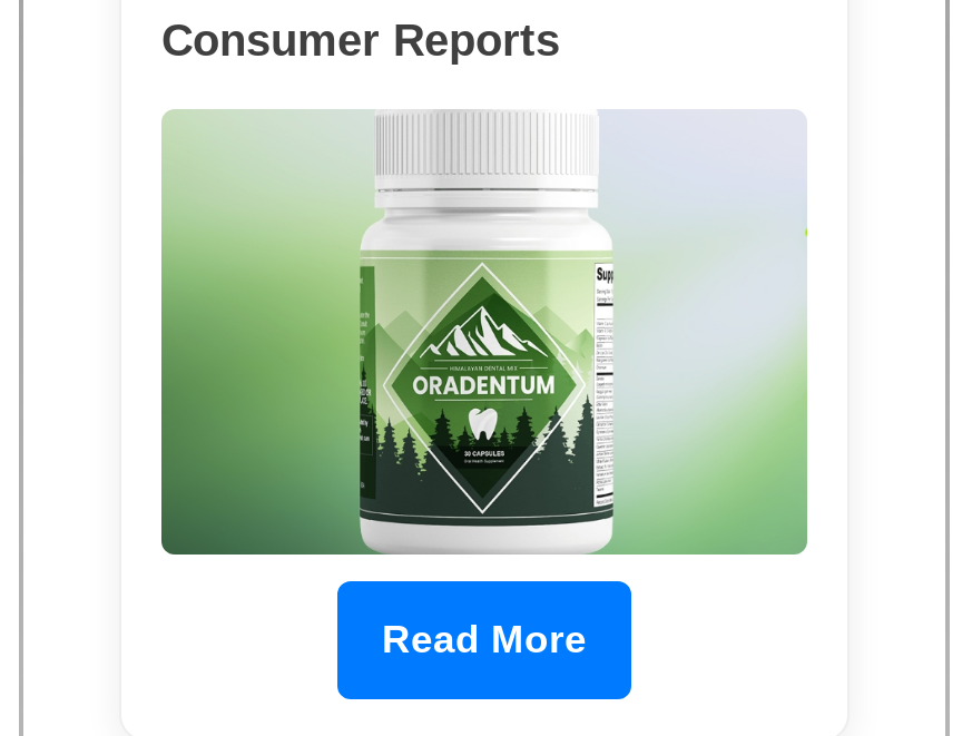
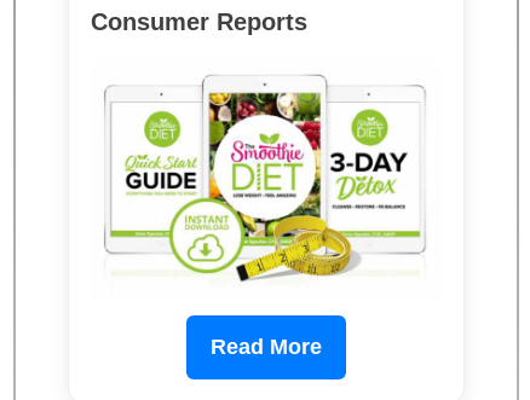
[159,108,809,558] [image] -> [91,60,442,302] [image]

